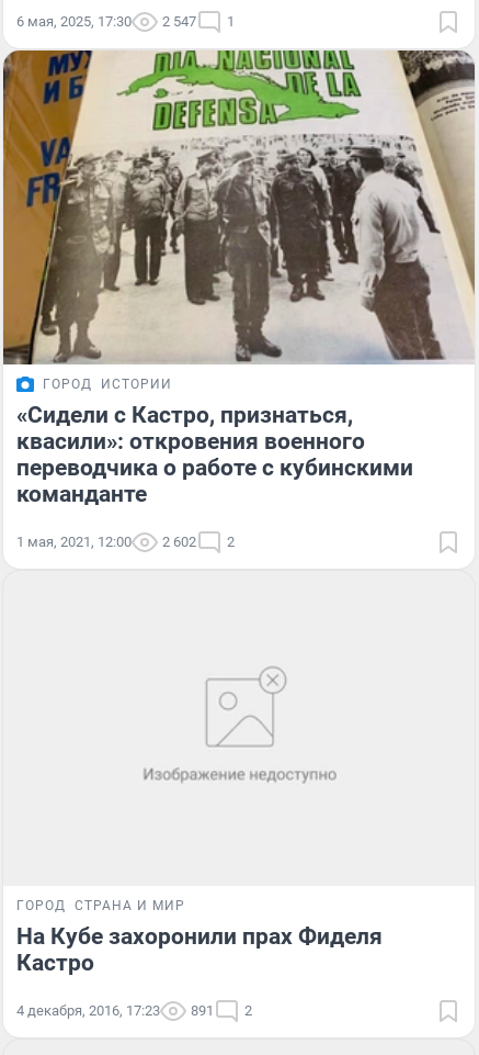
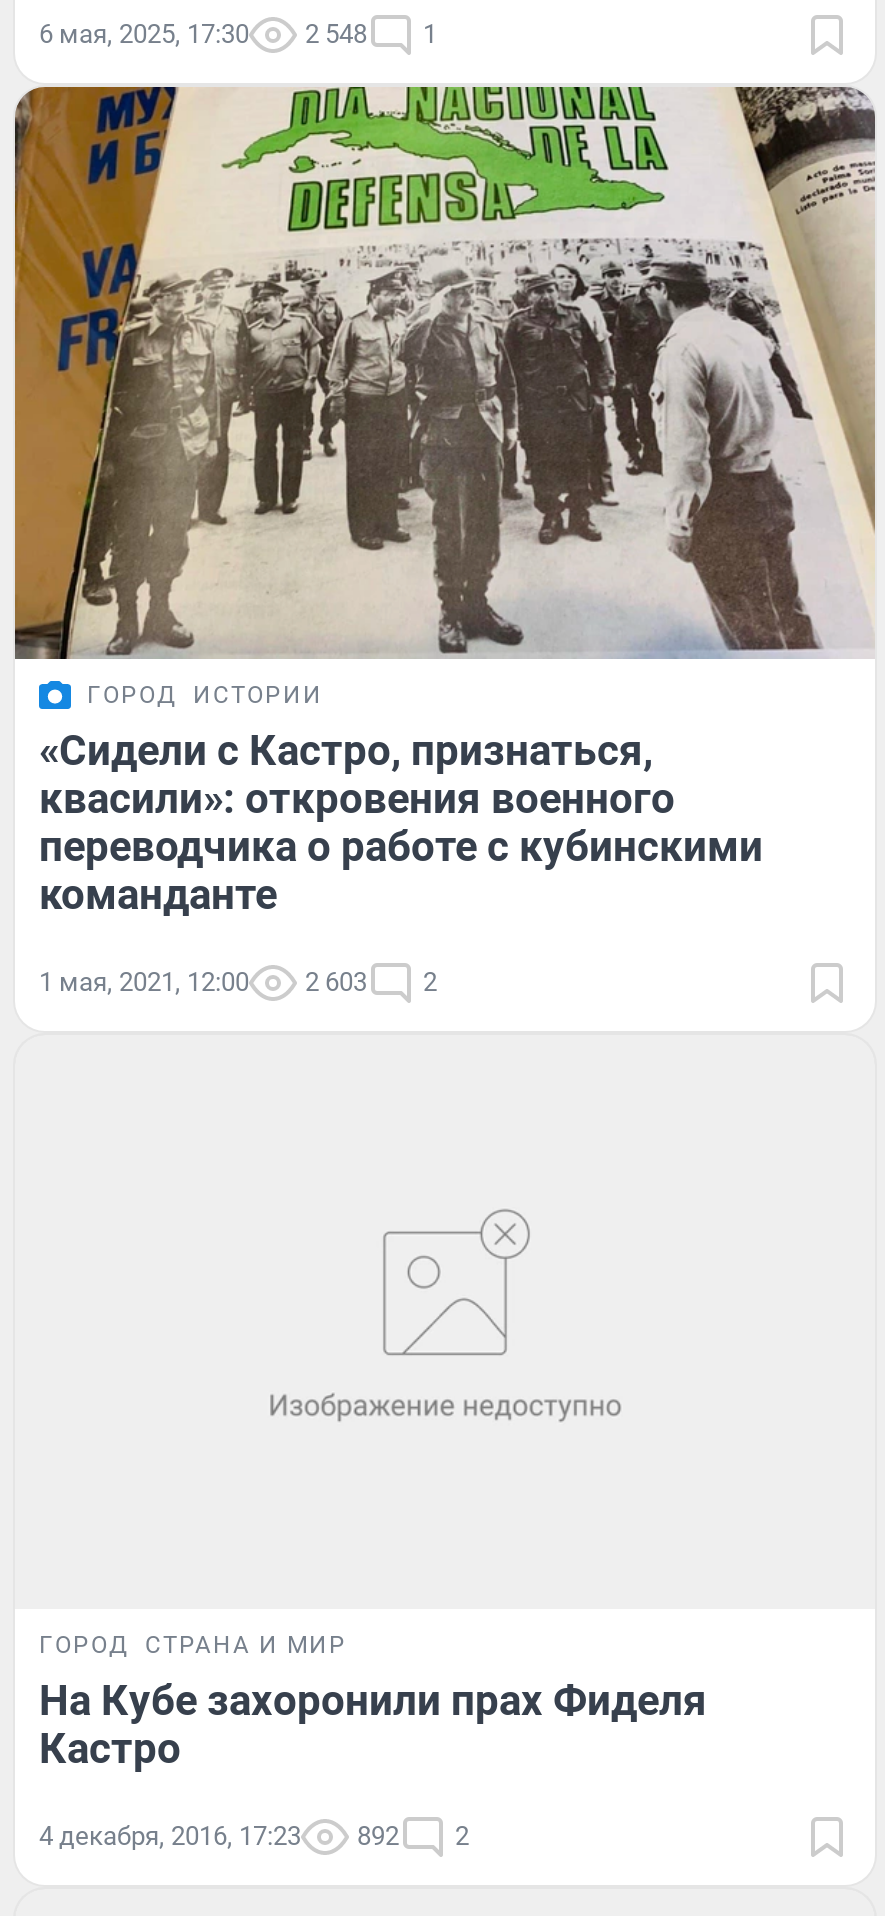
[16,13,235,29] 6 мая, 2025, 17:30 2 547 1 -> [39,18,437,48] 6 мая, 2025, 17:30 2 548 1
[16,534,235,550] 1 мая, 2021, 12:00 2 602 2 -> [39,968,437,998] 1 мая, 2021, 12:00 2 603 2
[16,1002,252,1019] 4 декабря, 2016, 17:23 891 2 -> [39,1821,469,1851] 4 декабря, 2016, 17:23 892 2

